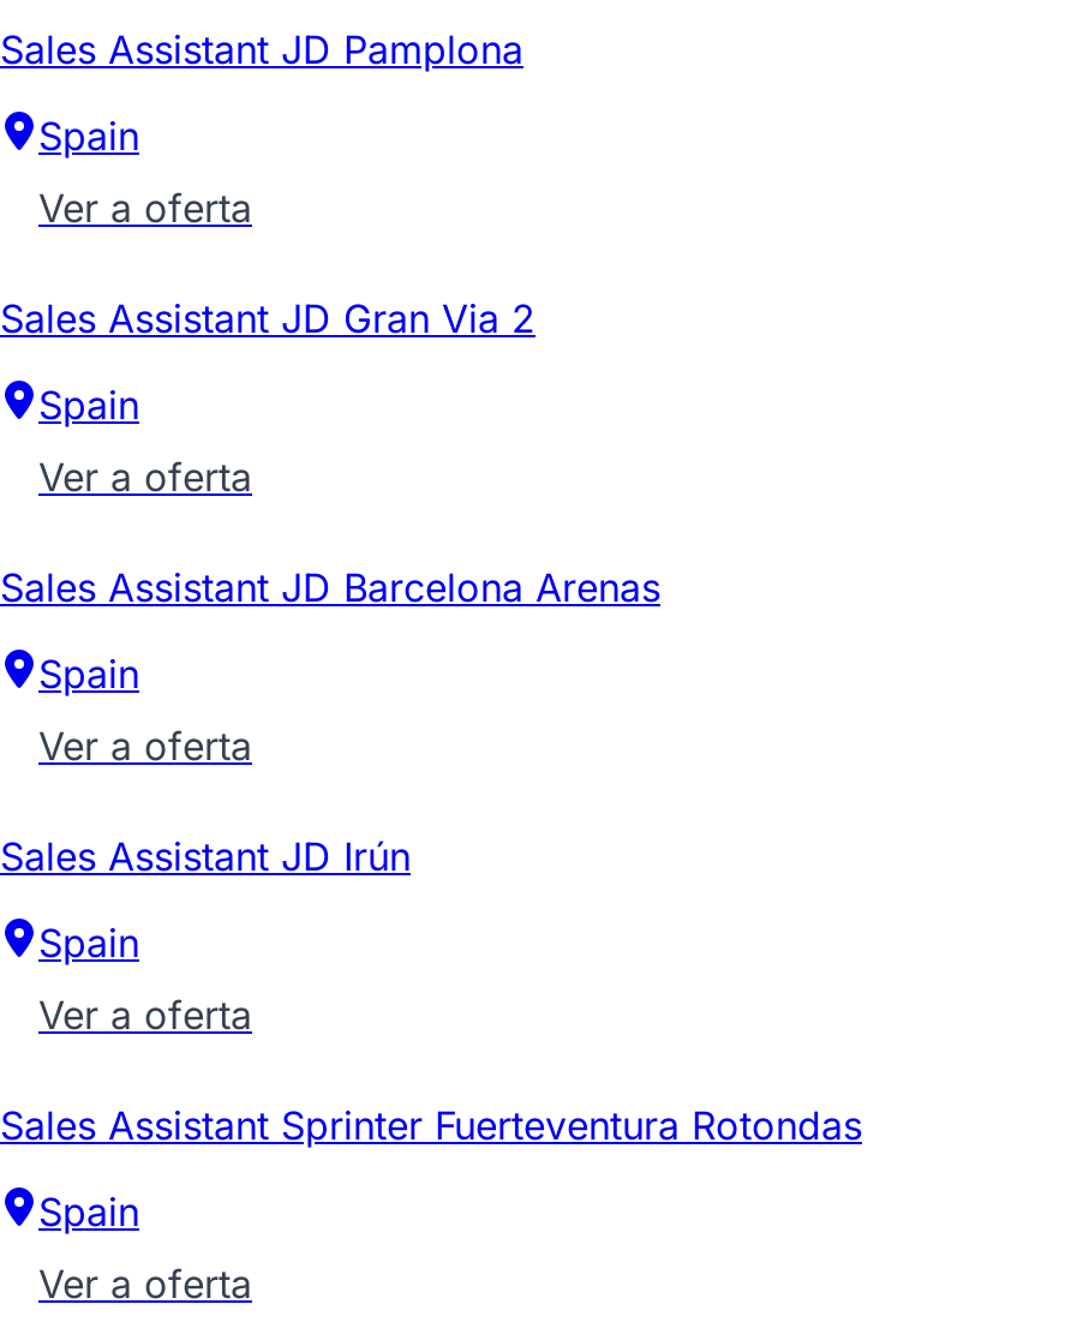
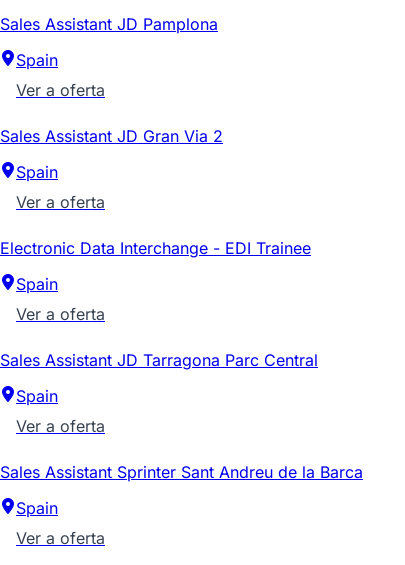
[0,563,660,611] Sales Assistant JD Barcelona Arenas -> [0,238,311,258] Electronic Data Interchange - EDI Trainee
[0,832,411,880] Sales Assistant JD Irún -> [0,350,318,370] Sales Assistant JD Tarragona Parc Central
[0,1101,862,1149] Sales Assistant Sprinter Fuerteventura Rotondas -> [0,462,363,482] Sales Assistant Sprinter Sant Andreu de la Barca

